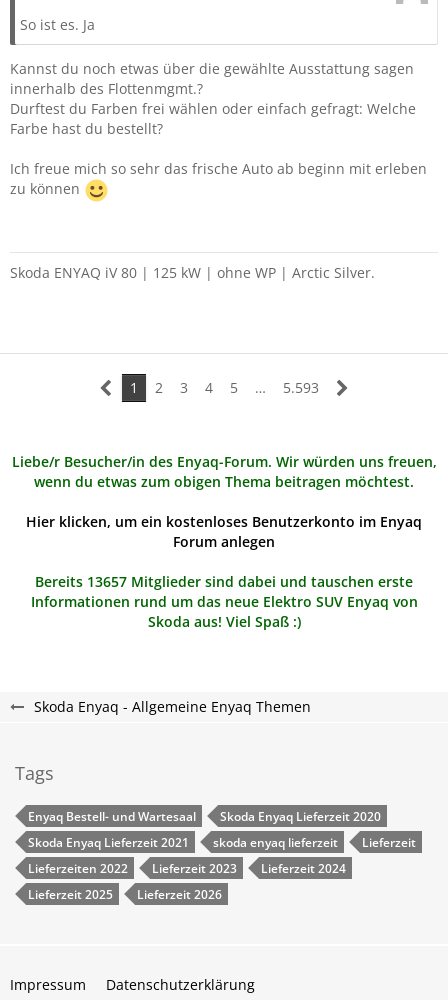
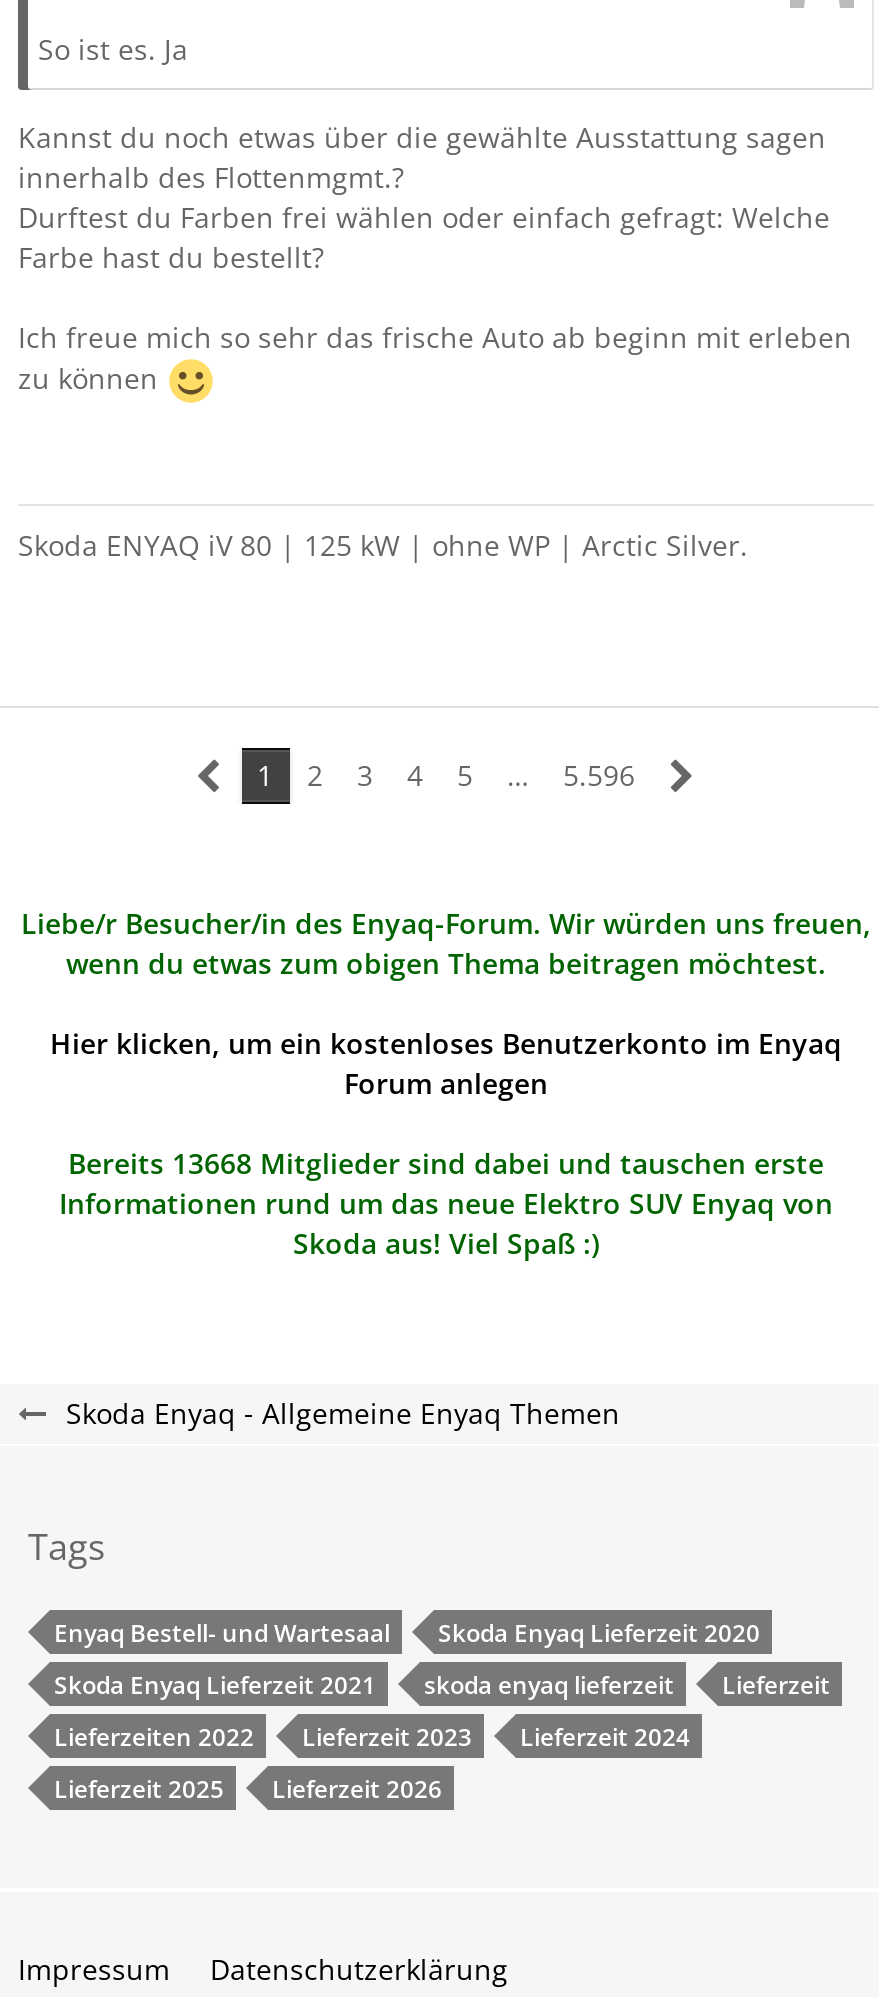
[282,378,318,397] 5.593 -> [563,756,635,794] 5.596
[35,572,413,591] Bereits 13657 Mitglieder sind dabei und tauschen erste -> [68,1144,824,1182] Bereits 13668 Mitglieder sind dabei und tauschen erste

